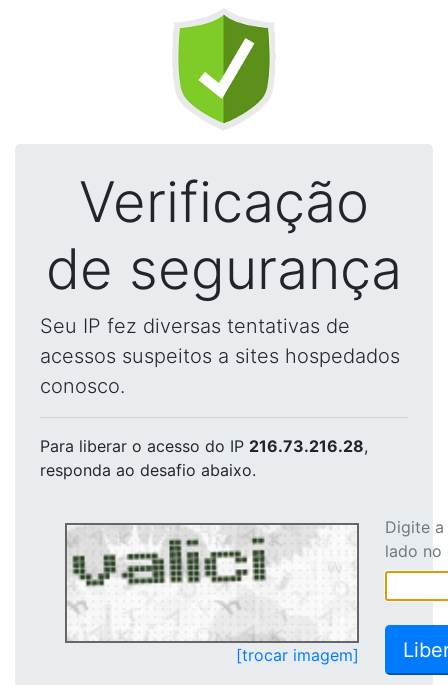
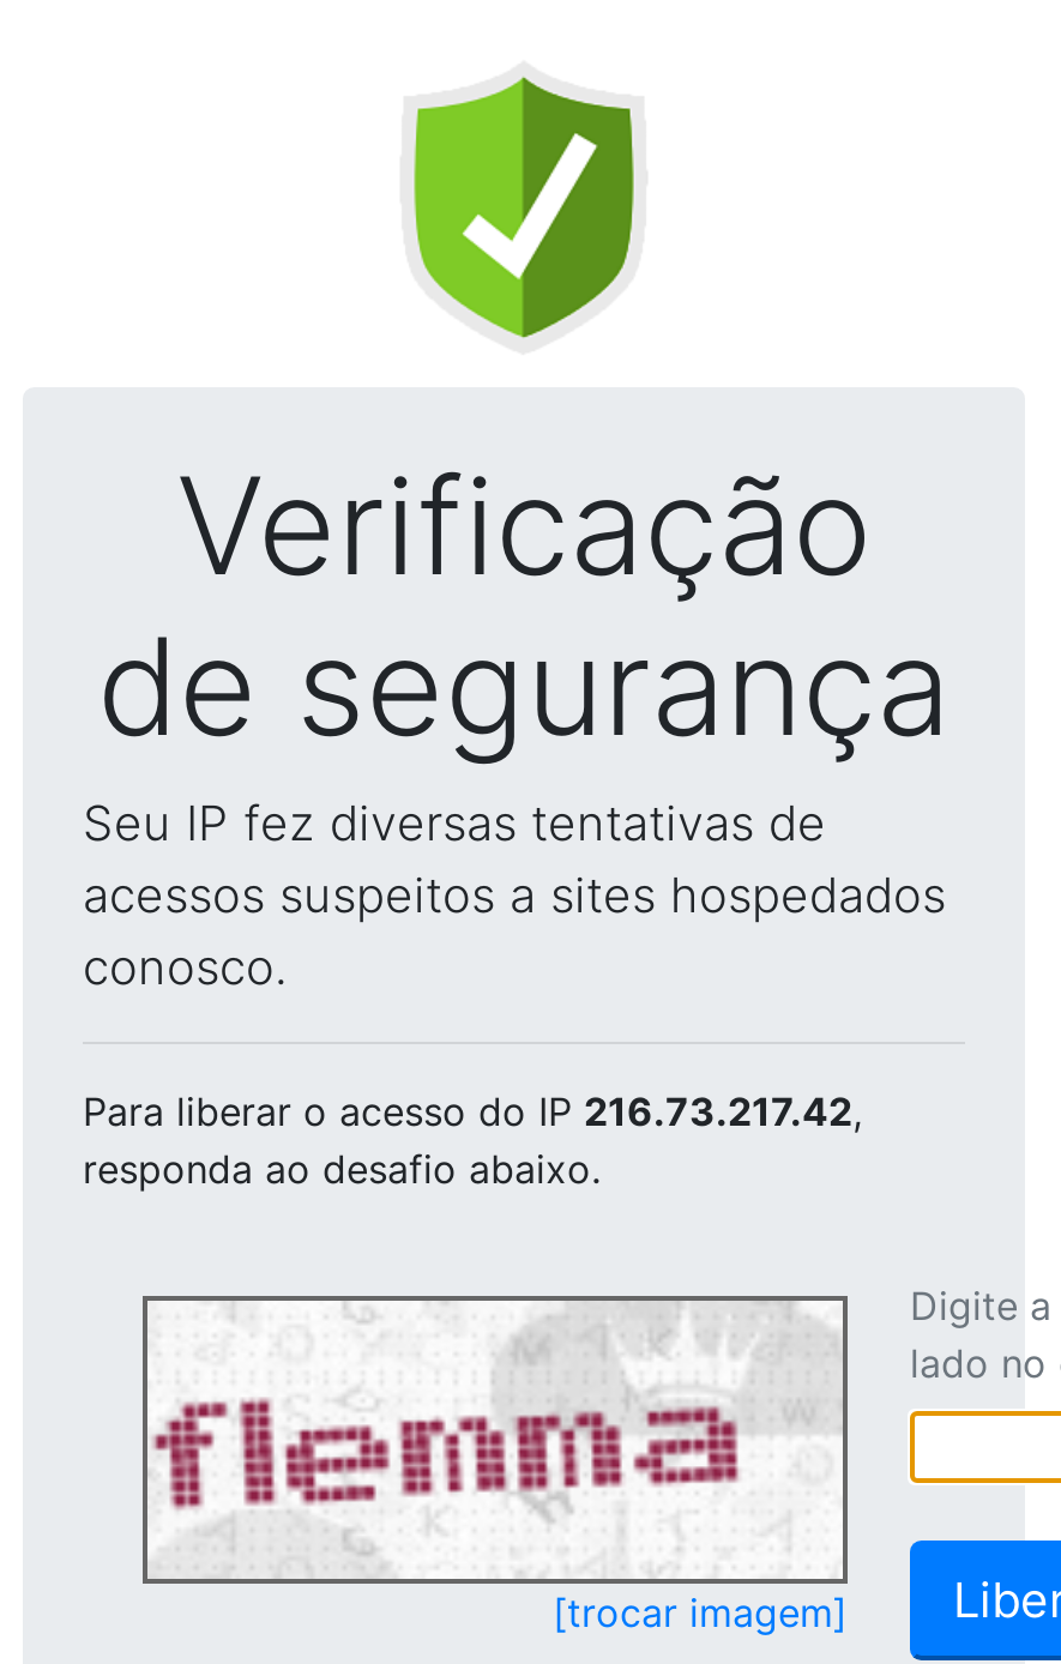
[40,436,368,456] Para liberar o acesso do IP 216.73.216.28, -> [83,1087,862,1135] Para liberar o acesso do IP 216.73.217.42,
[69,527,351,611] [image] -> [150,1303,828,1509] [image]

